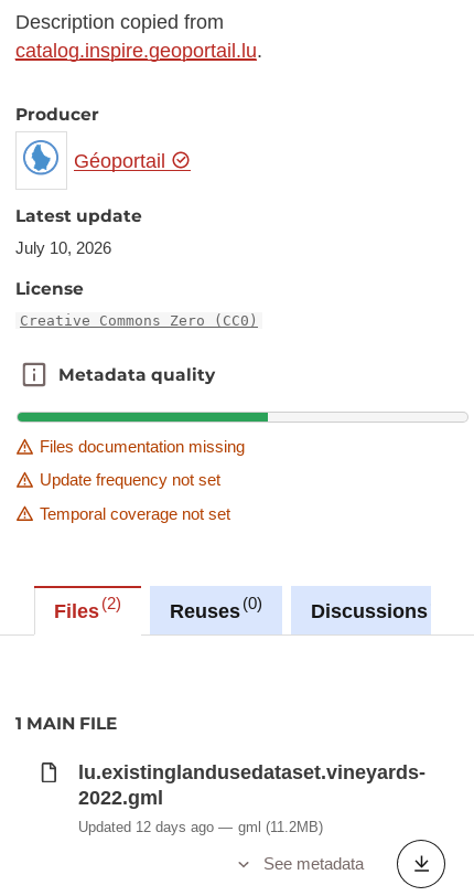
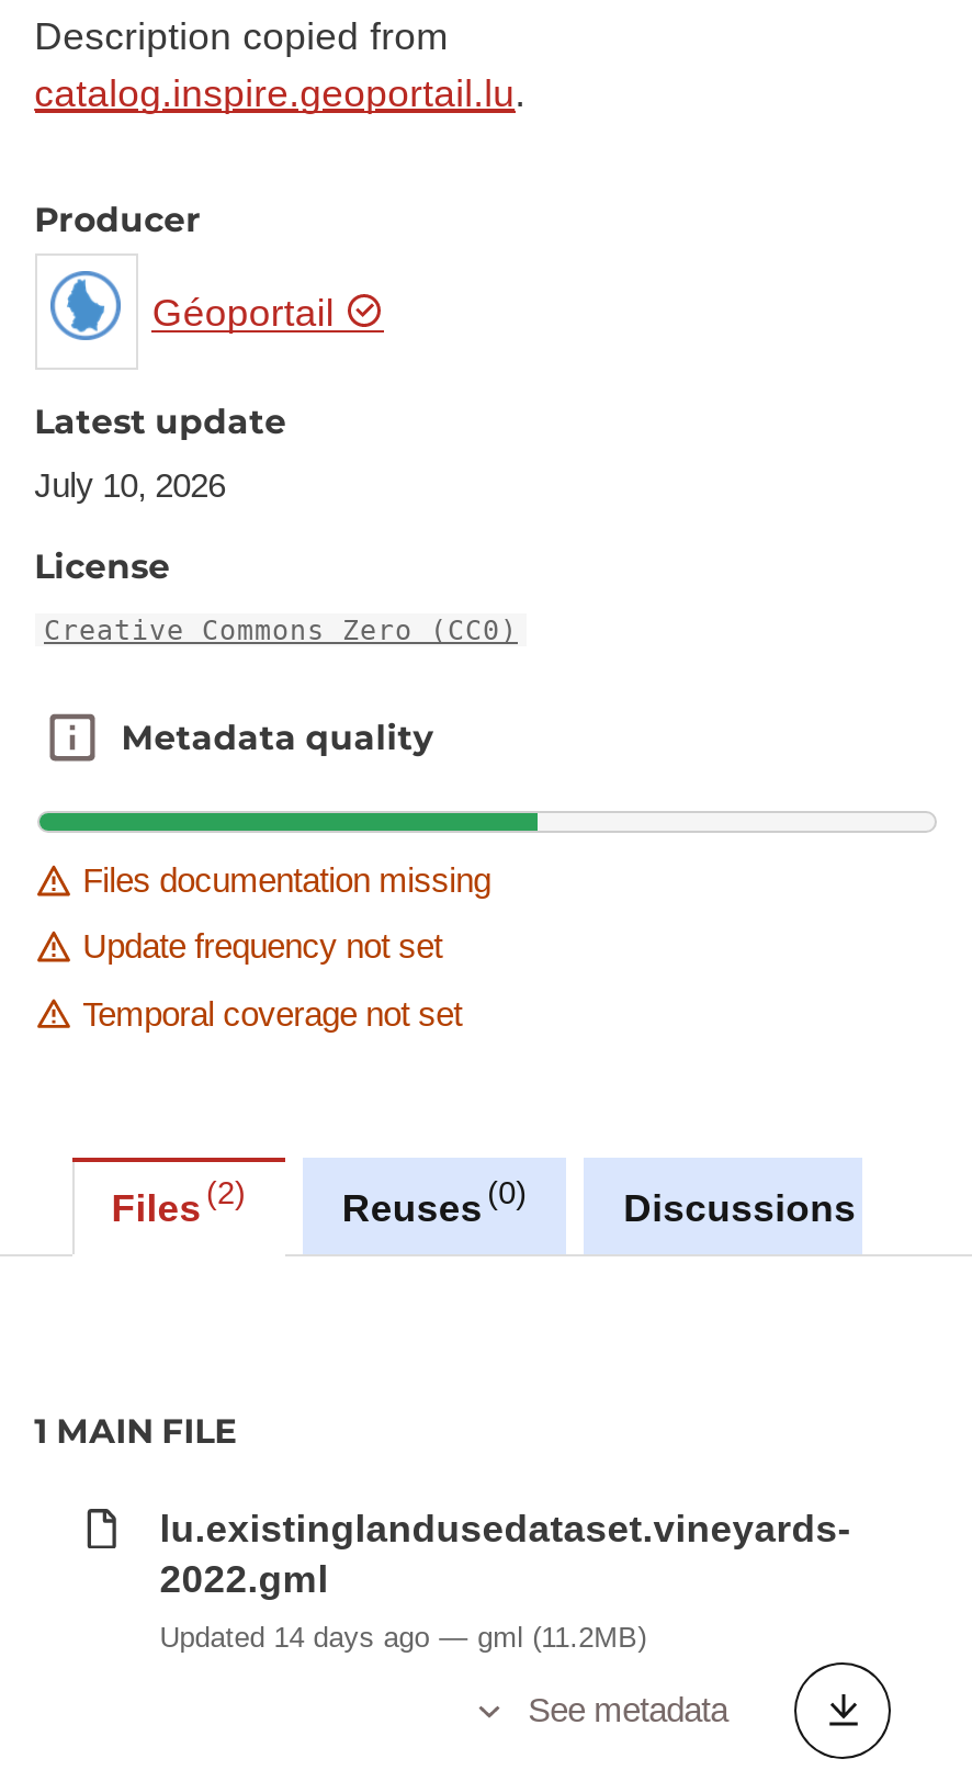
[78,819,214,836] Updated 12 days ago -> [160,1622,430,1655] Updated 14 days ago

